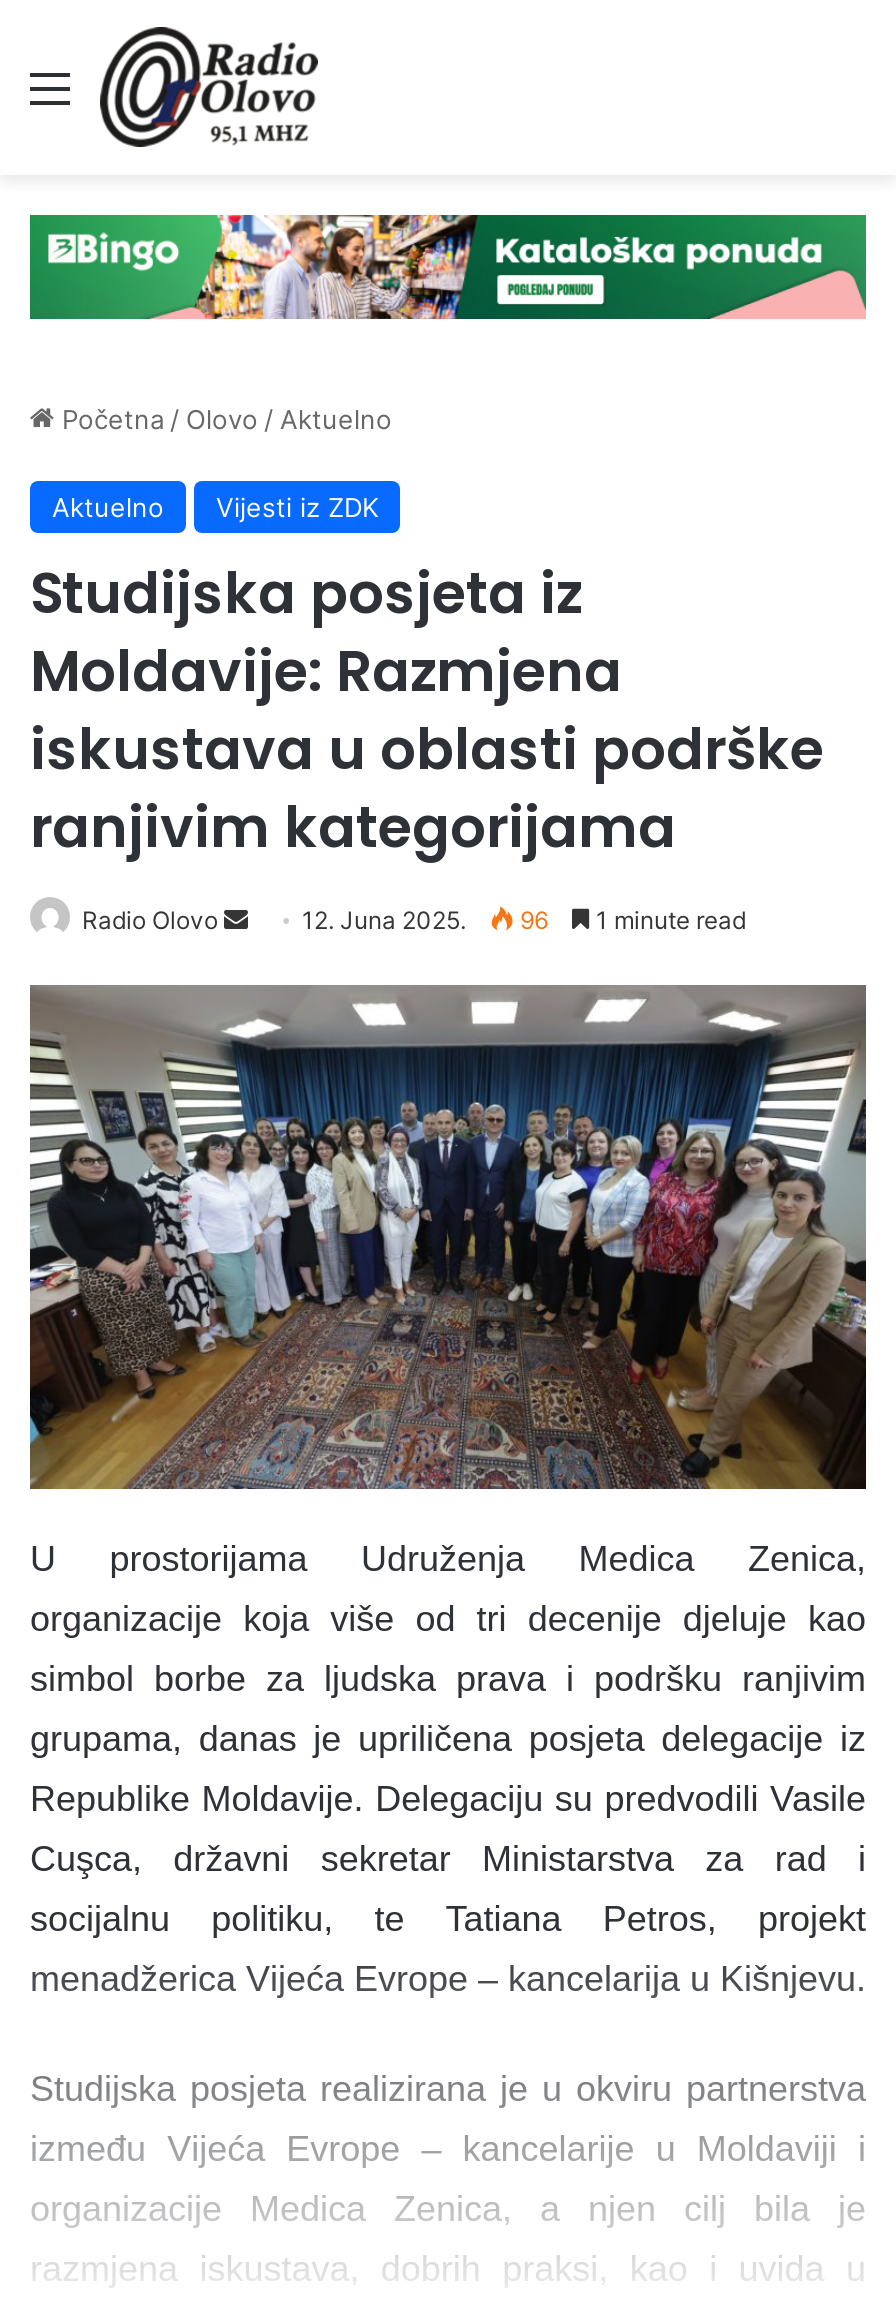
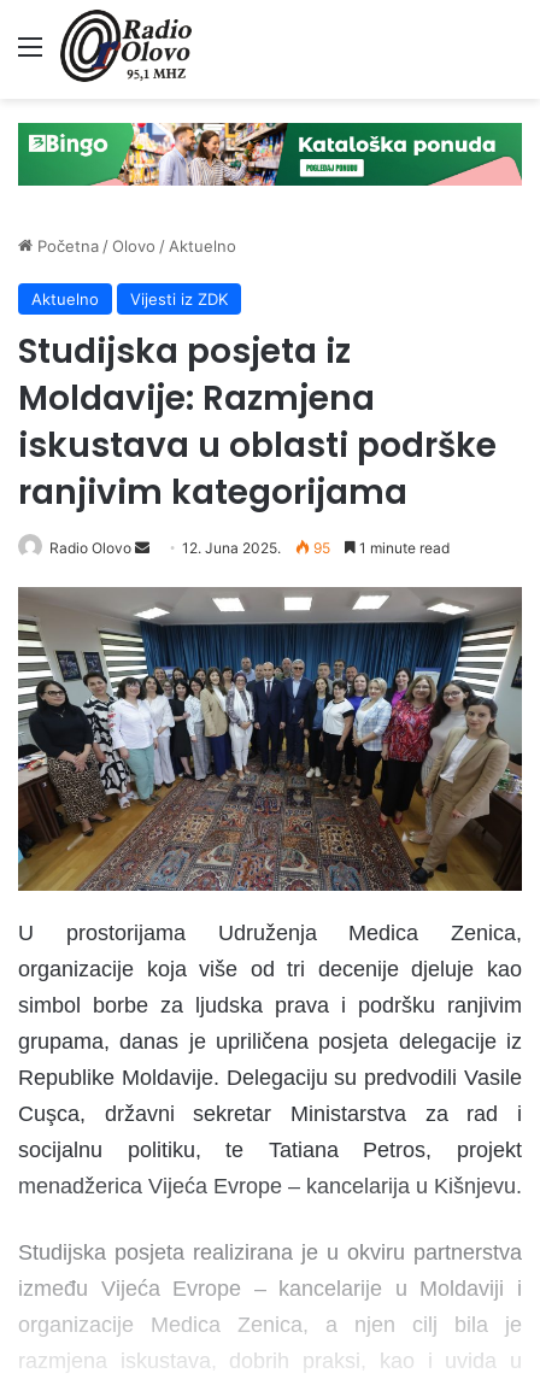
[514,904,548,934] 96 -> [310,538,330,557] 95

